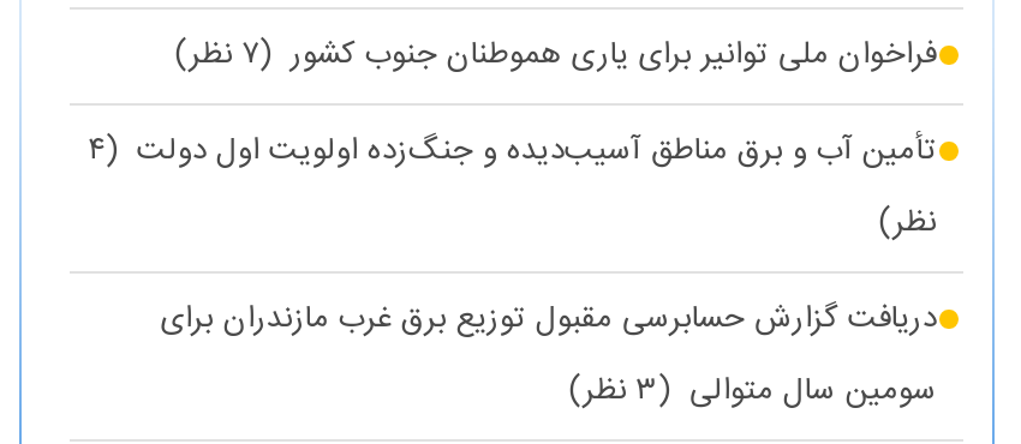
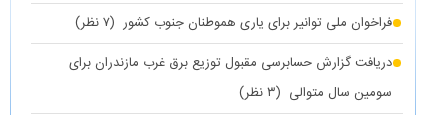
[89,125,937,250] تأمین آب و برق مناطق آسیب‌دیده و جنگ‌زده اولویت اول دولت (۴ | نظر) -> none

